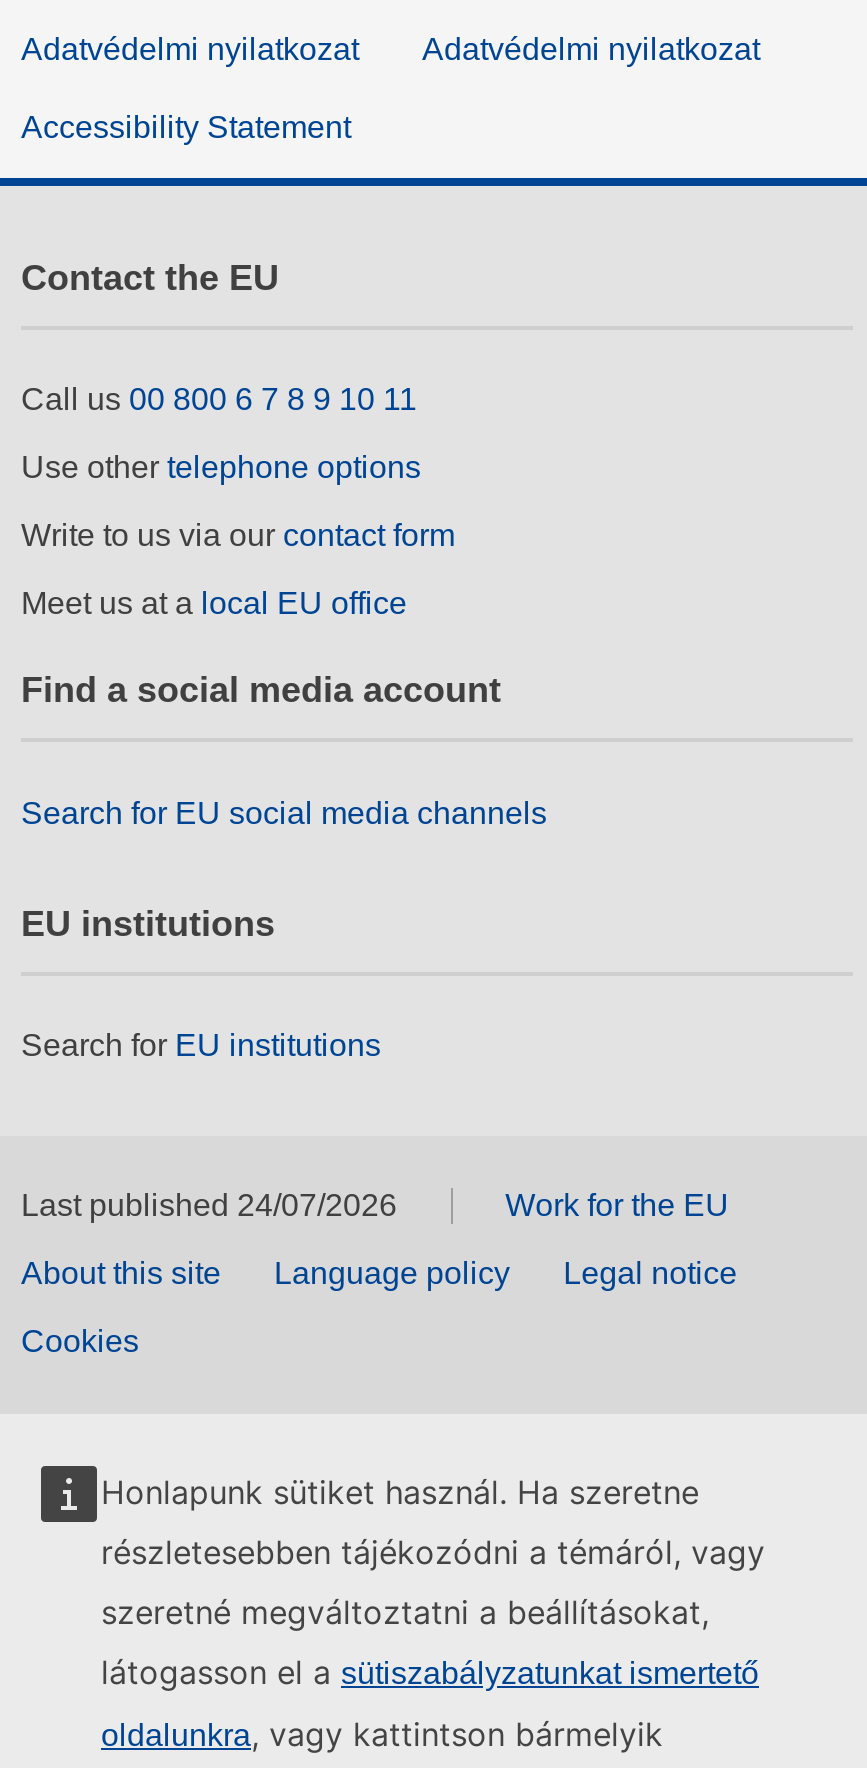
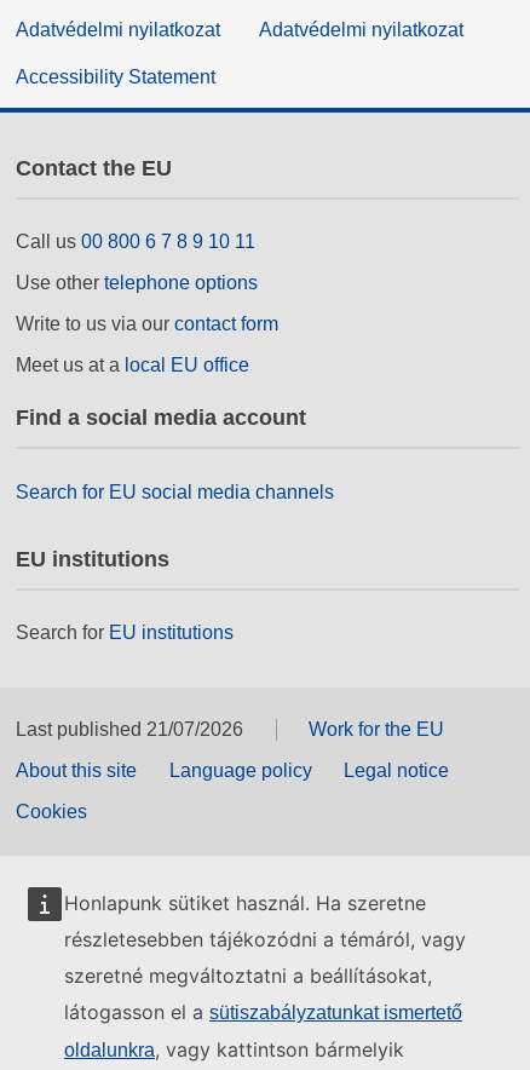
[21,1189,397,1223] Last published 24/07/2026 -> [16,720,243,740] Last published 21/07/2026

